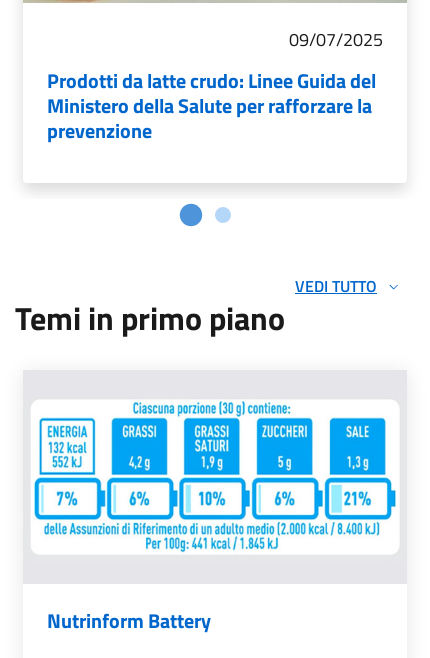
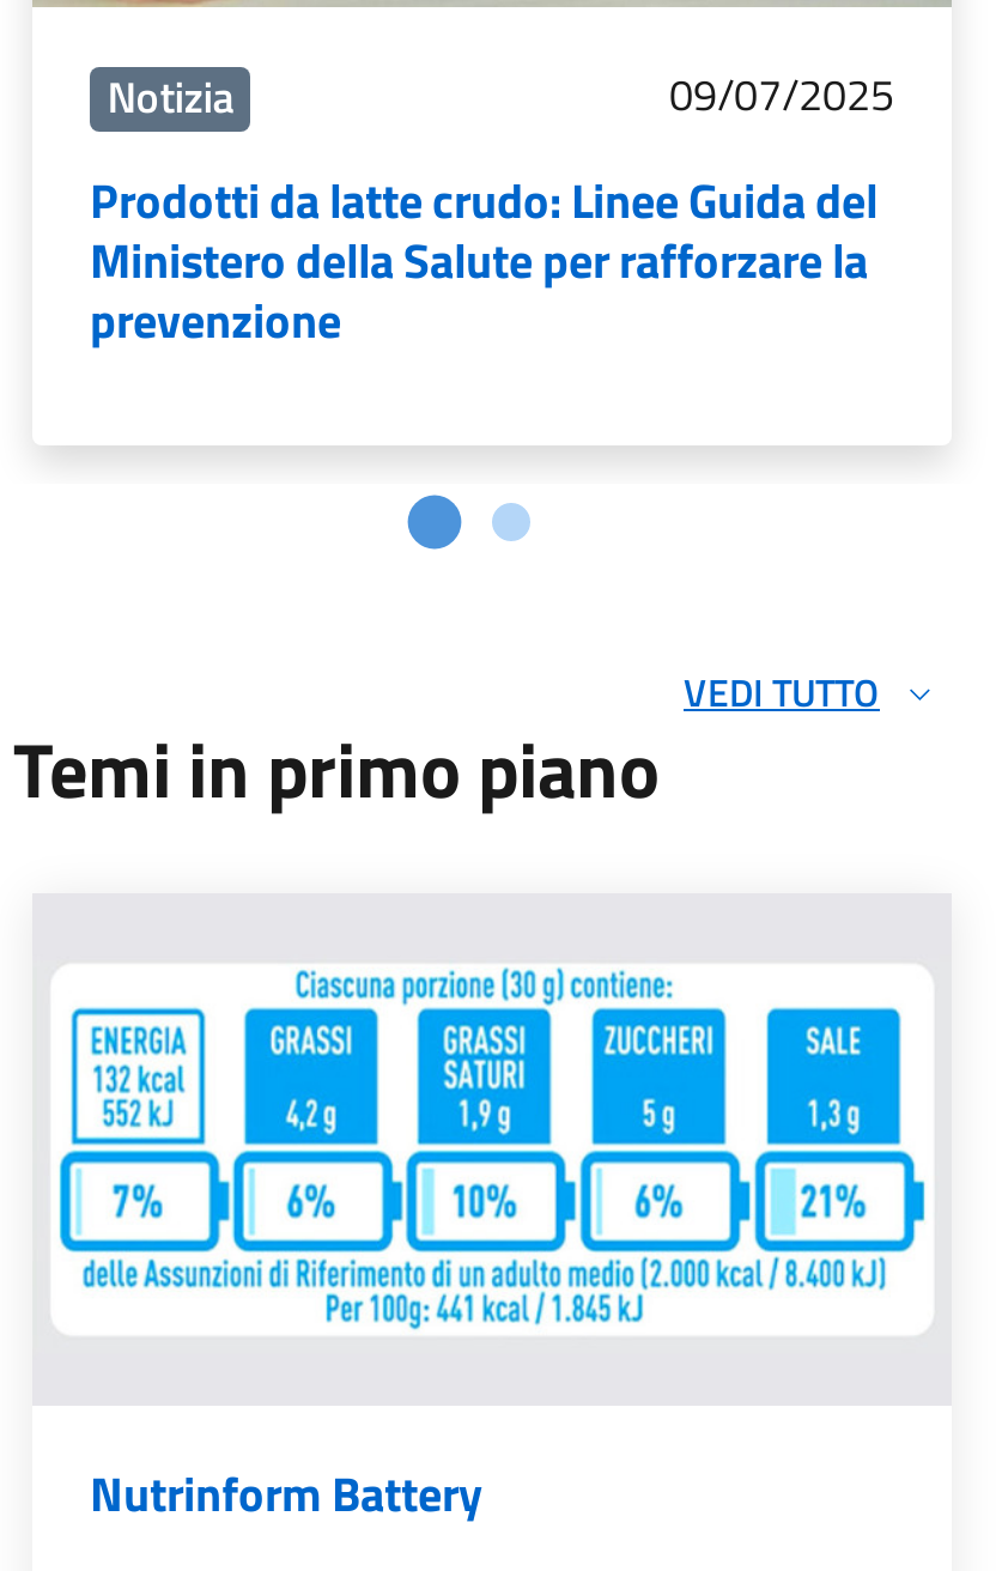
none -> [107,66,234,131] Notizia

